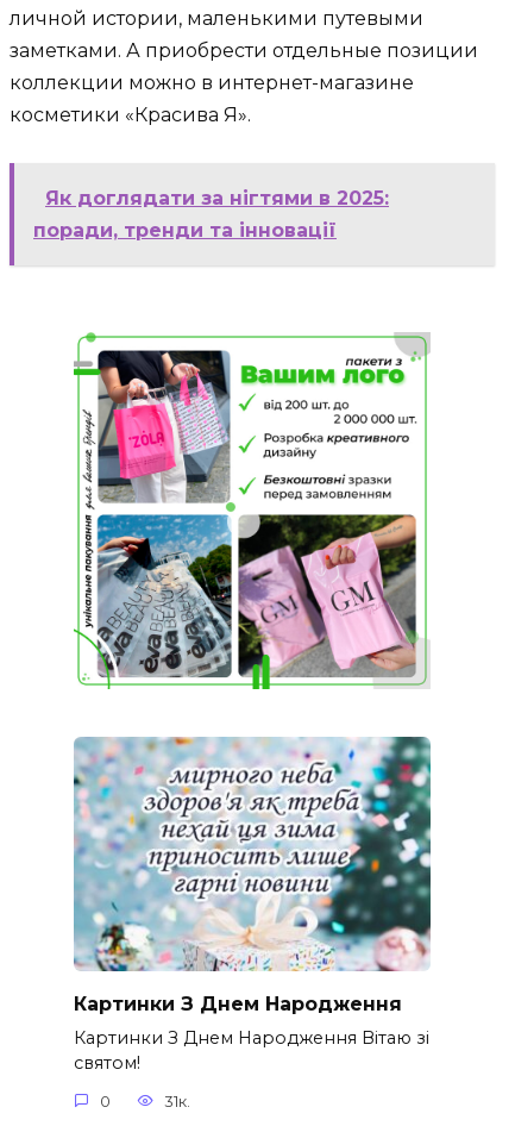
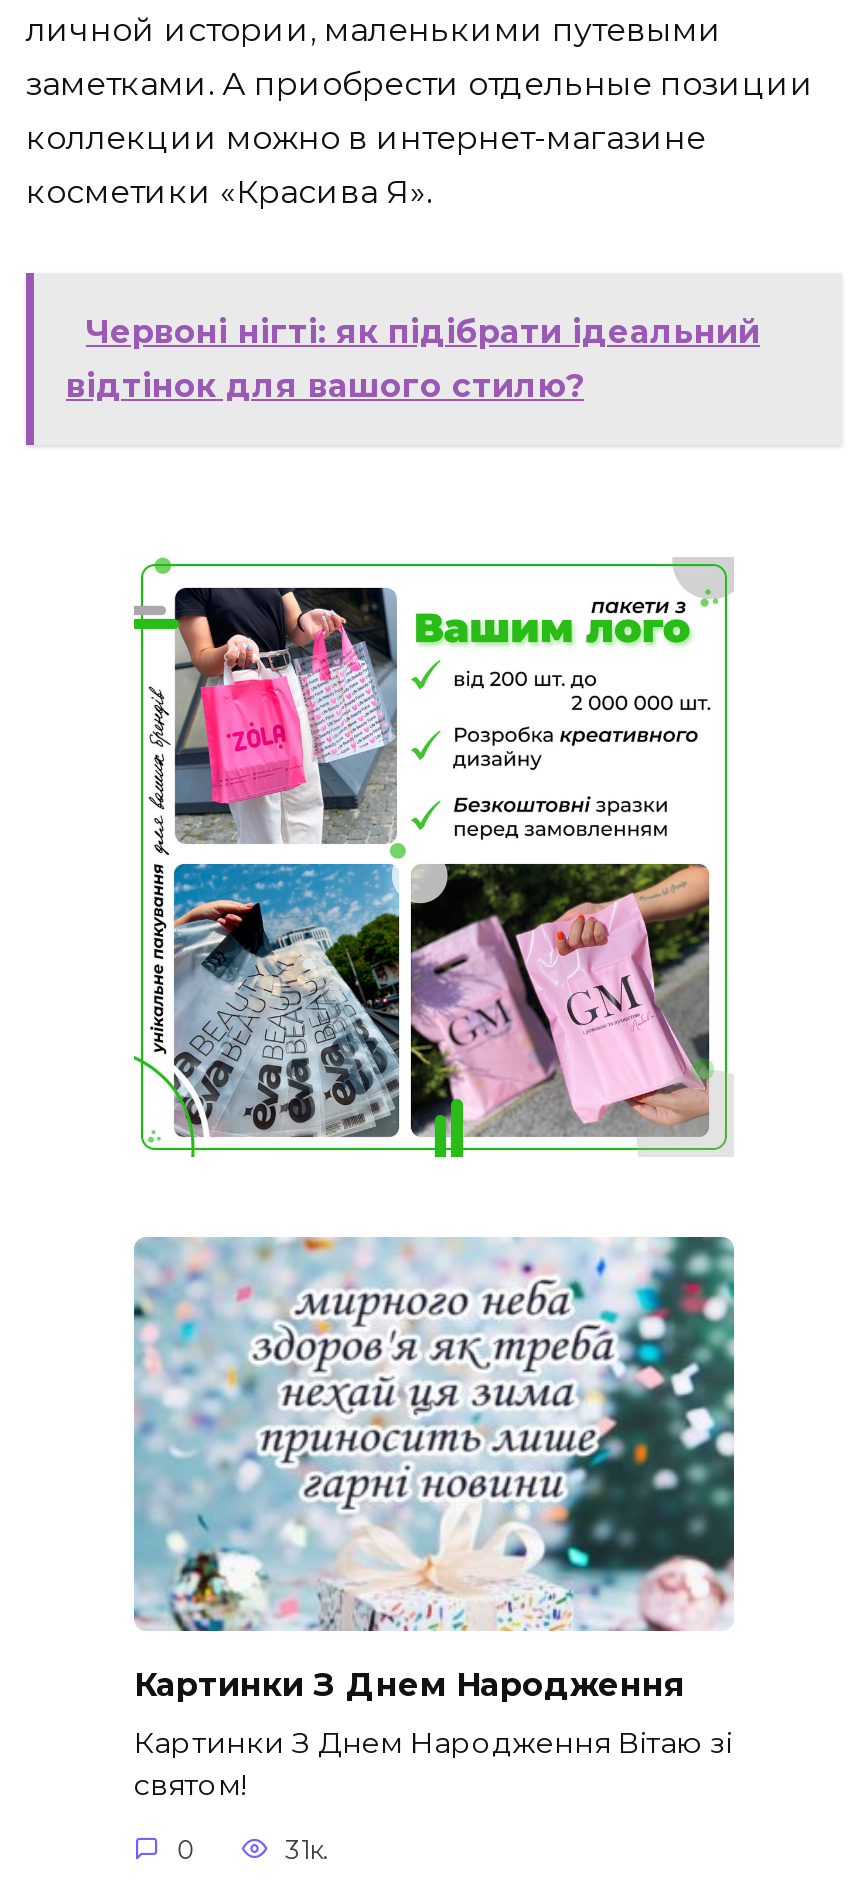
[33,187,389,241] Як доглядати за нігтями в 2025: | поради, тренди та інновації -> [66,313,760,405] Червоні нігті: як підібрати ідеальний | відтінок для вашого стилю?

